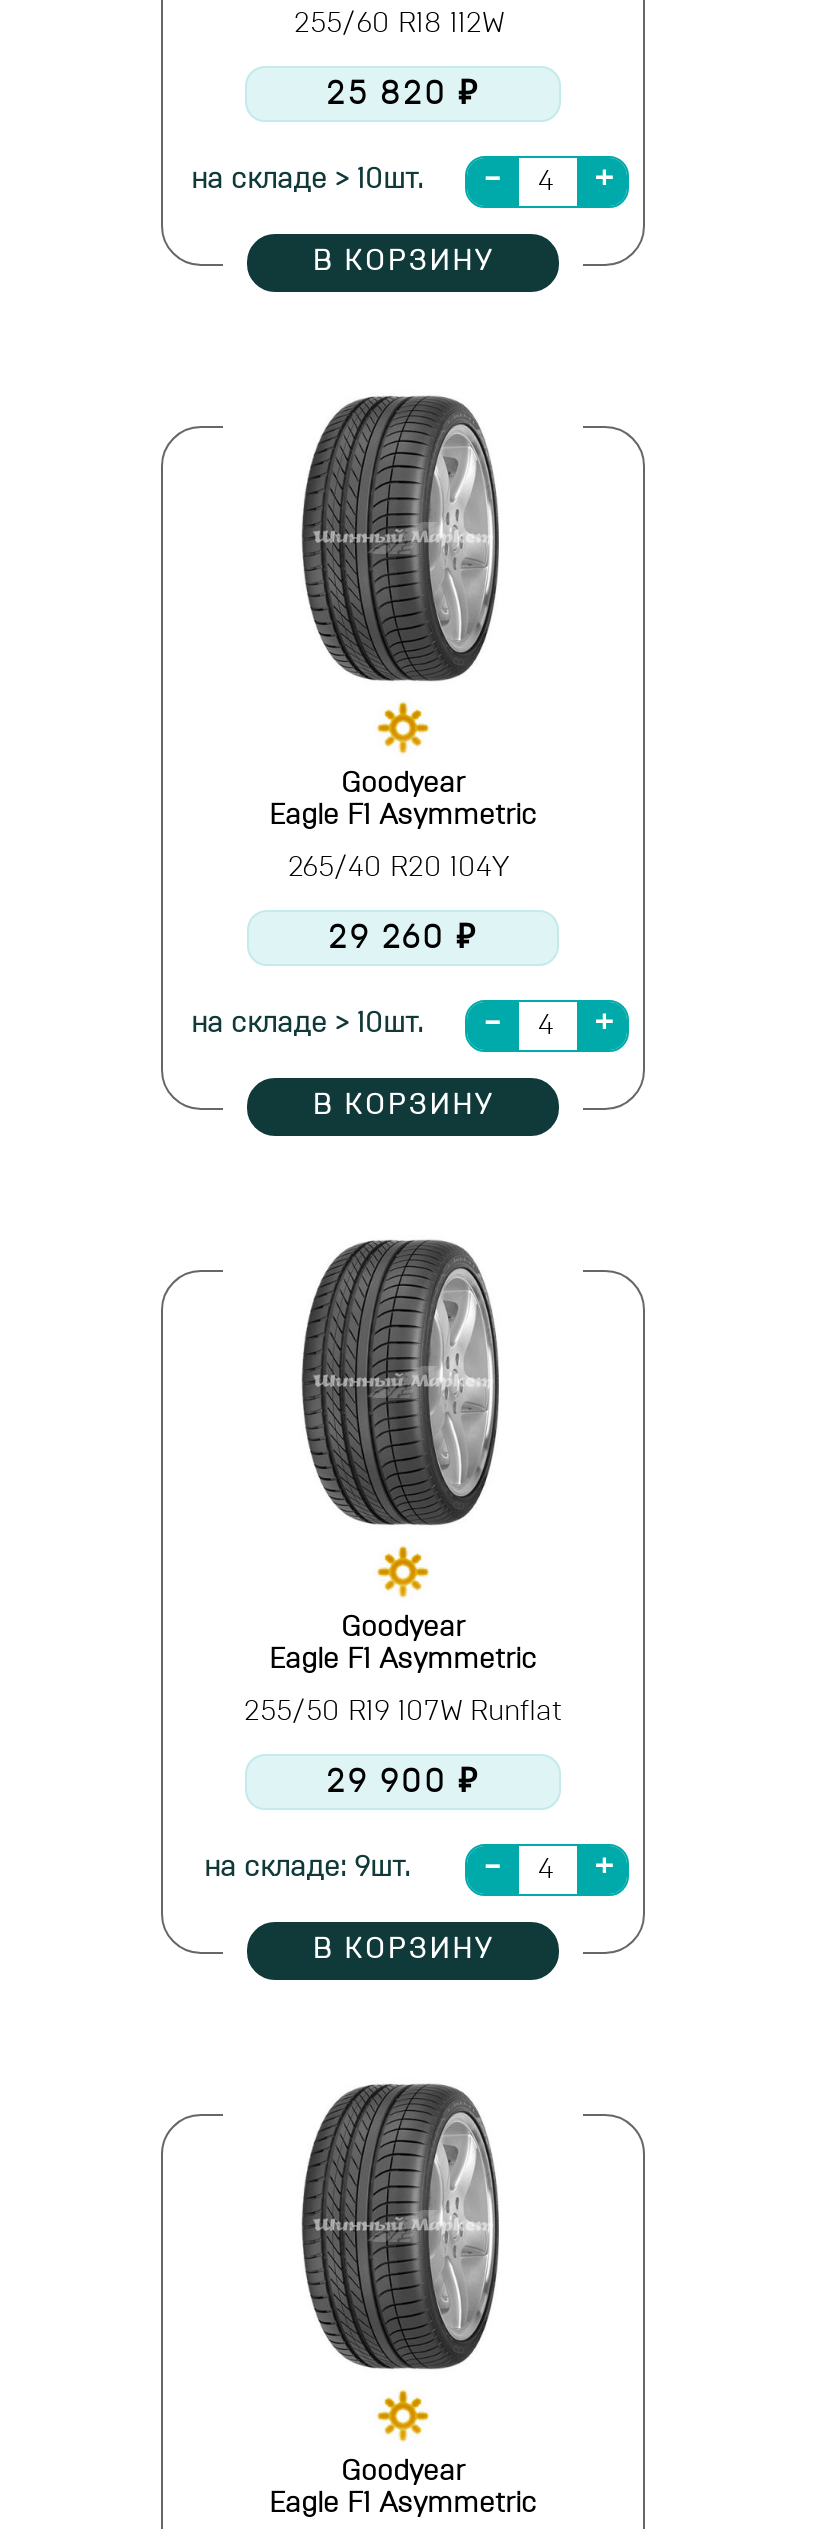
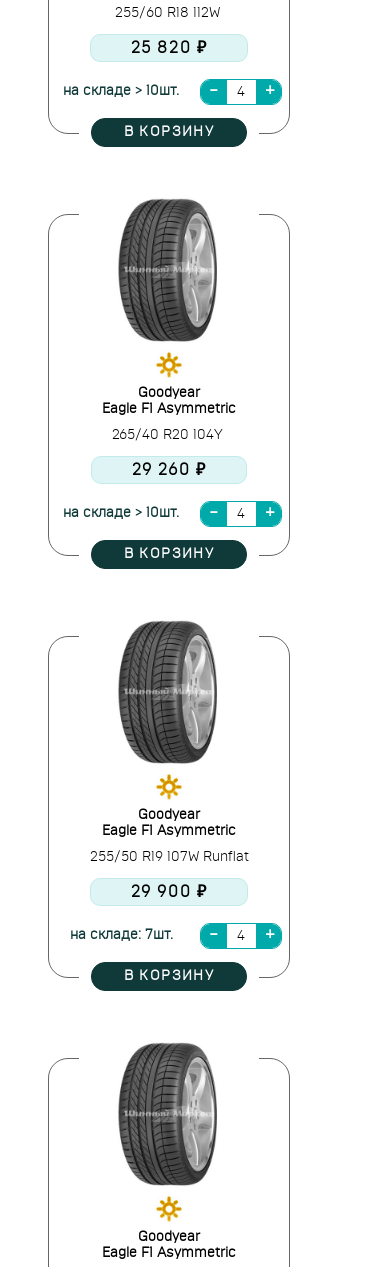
[204,1854,410,1882] на складе: 9шт. -> [69,928,172,942] на складе: 7шт.

